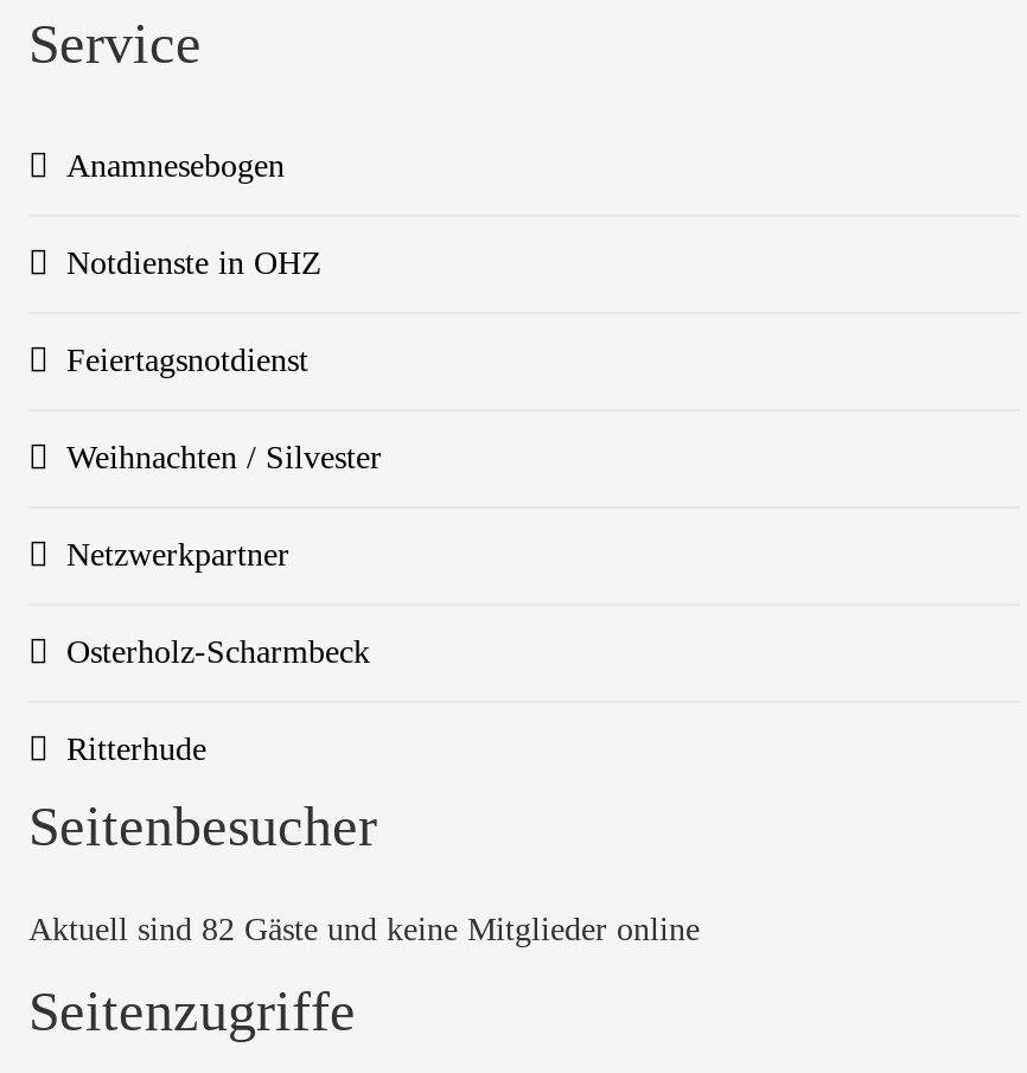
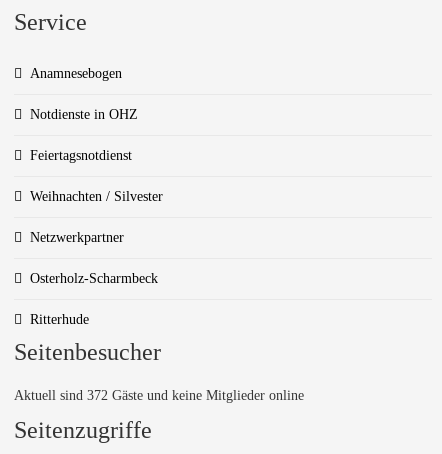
[28,912,700,947] Aktuell sind 82 Gäste und keine Mitglieder online -> [14,388,304,403] Aktuell sind 372 Gäste und keine Mitglieder online

